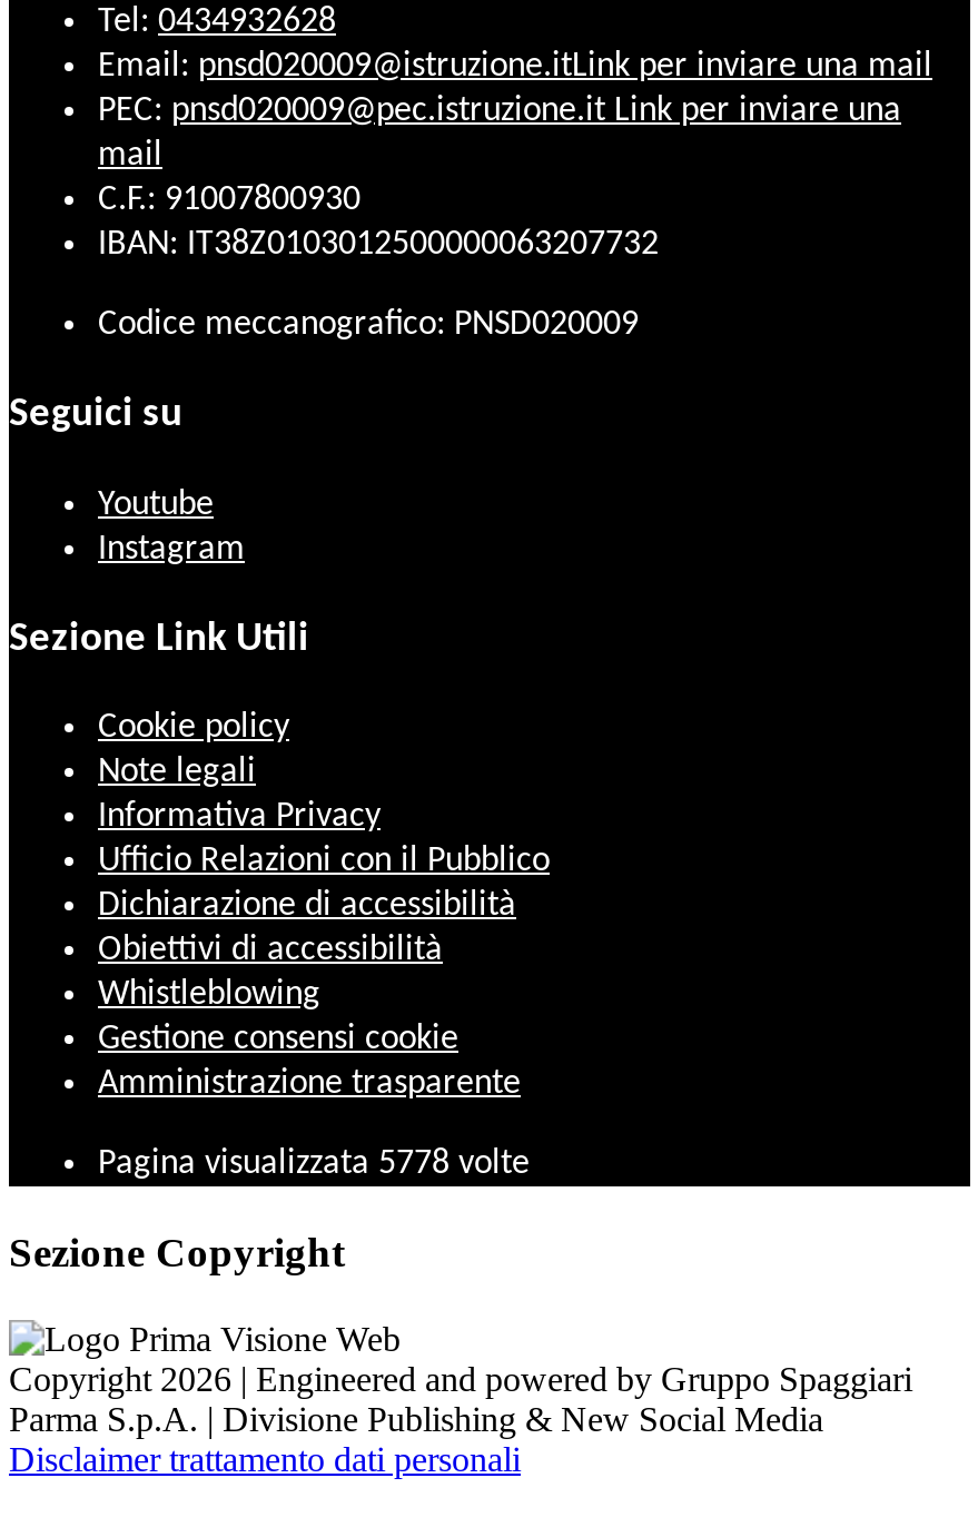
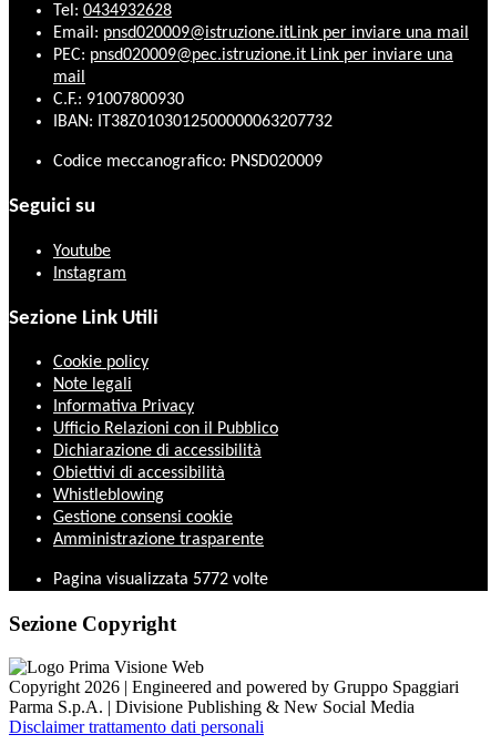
[98,1147,530,1183] Pagina visualizzata 5778 volte -> [53,571,268,589] Pagina visualizzata 5772 volte

